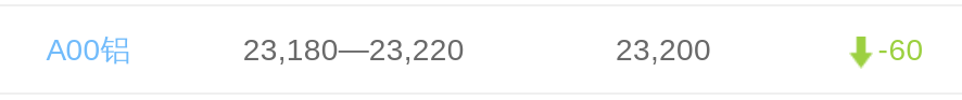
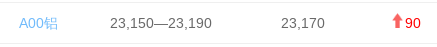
[243,32,464,67] 23,180—23,220 -> [110,15,212,31] 23,150—23,190
[616,32,711,67] 23,200 -> [281,15,325,31] 23,170
[878,32,924,67] -60 -> [405,15,421,31] 90

